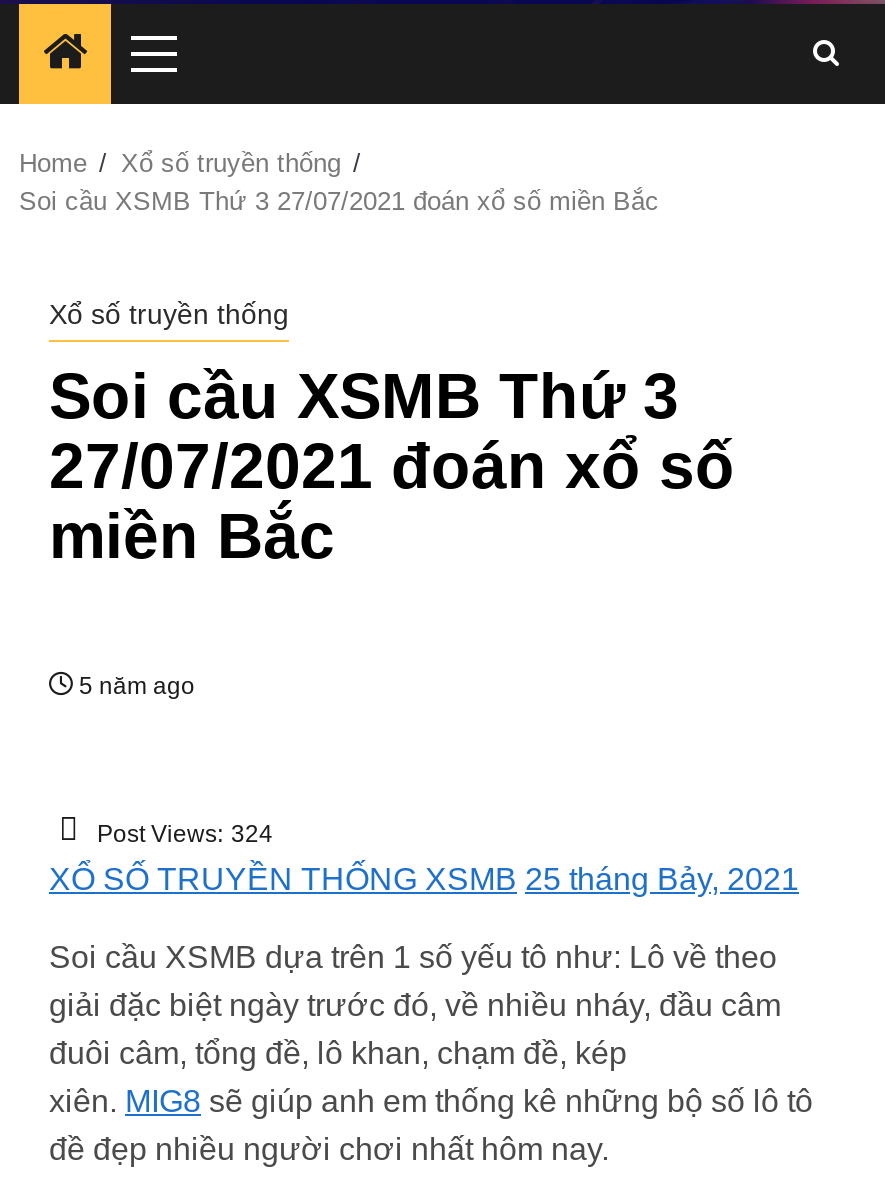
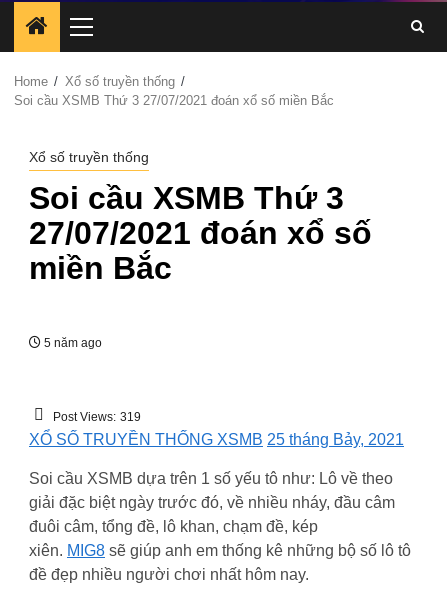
[97,820,273,848] Post Views: 324 -> [53,410,141,424] Post Views: 319

